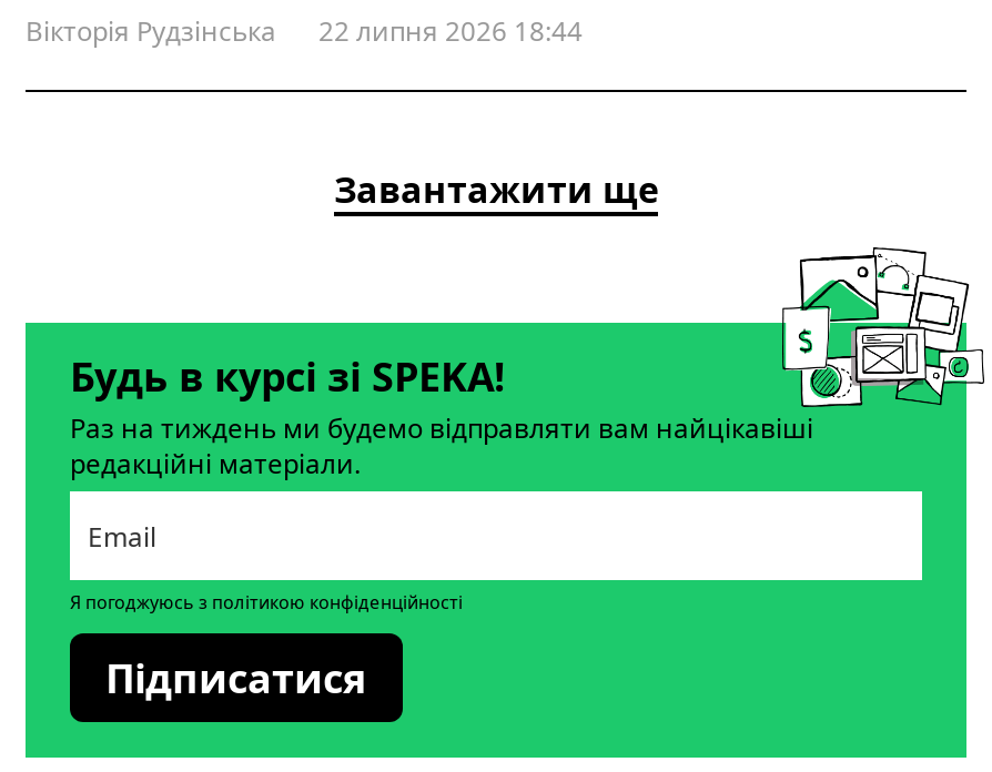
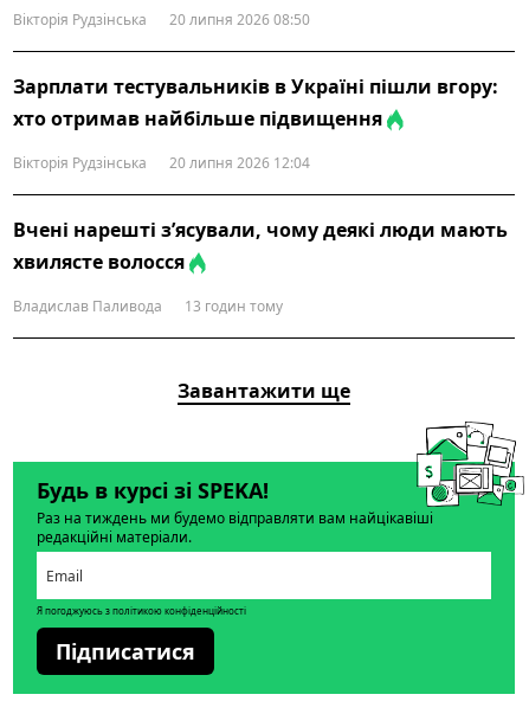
[312,13,583,51] 22 липня 2026 18:44 -> [13,10,508,317] 20 липня 2026 08:50 | Зарплати тестувальників в Україні пішли вгору: | хто отримав найбільше підвищення | Вікторія Рудзінська | 20 липня 2026 12:04 | Вчені нарешті з’ясували, чому деякі люди мають | хвилясте волосся | Владислав Паливода | 13 годин тому

